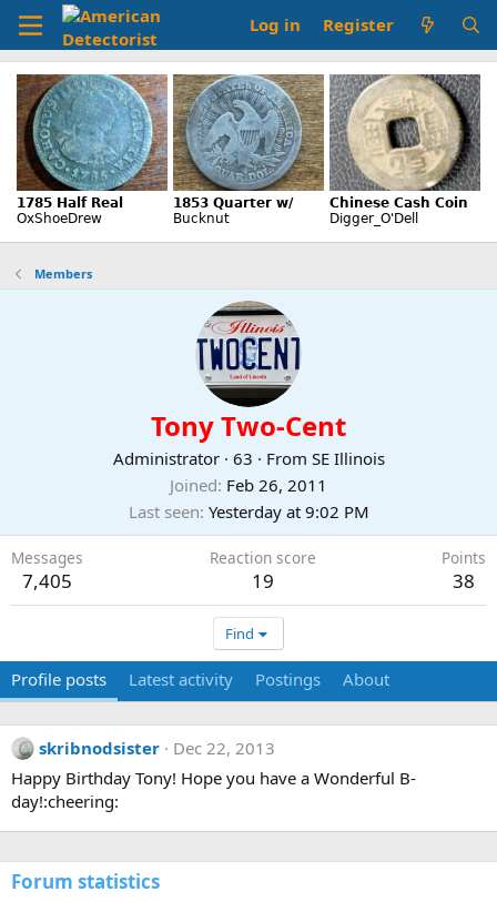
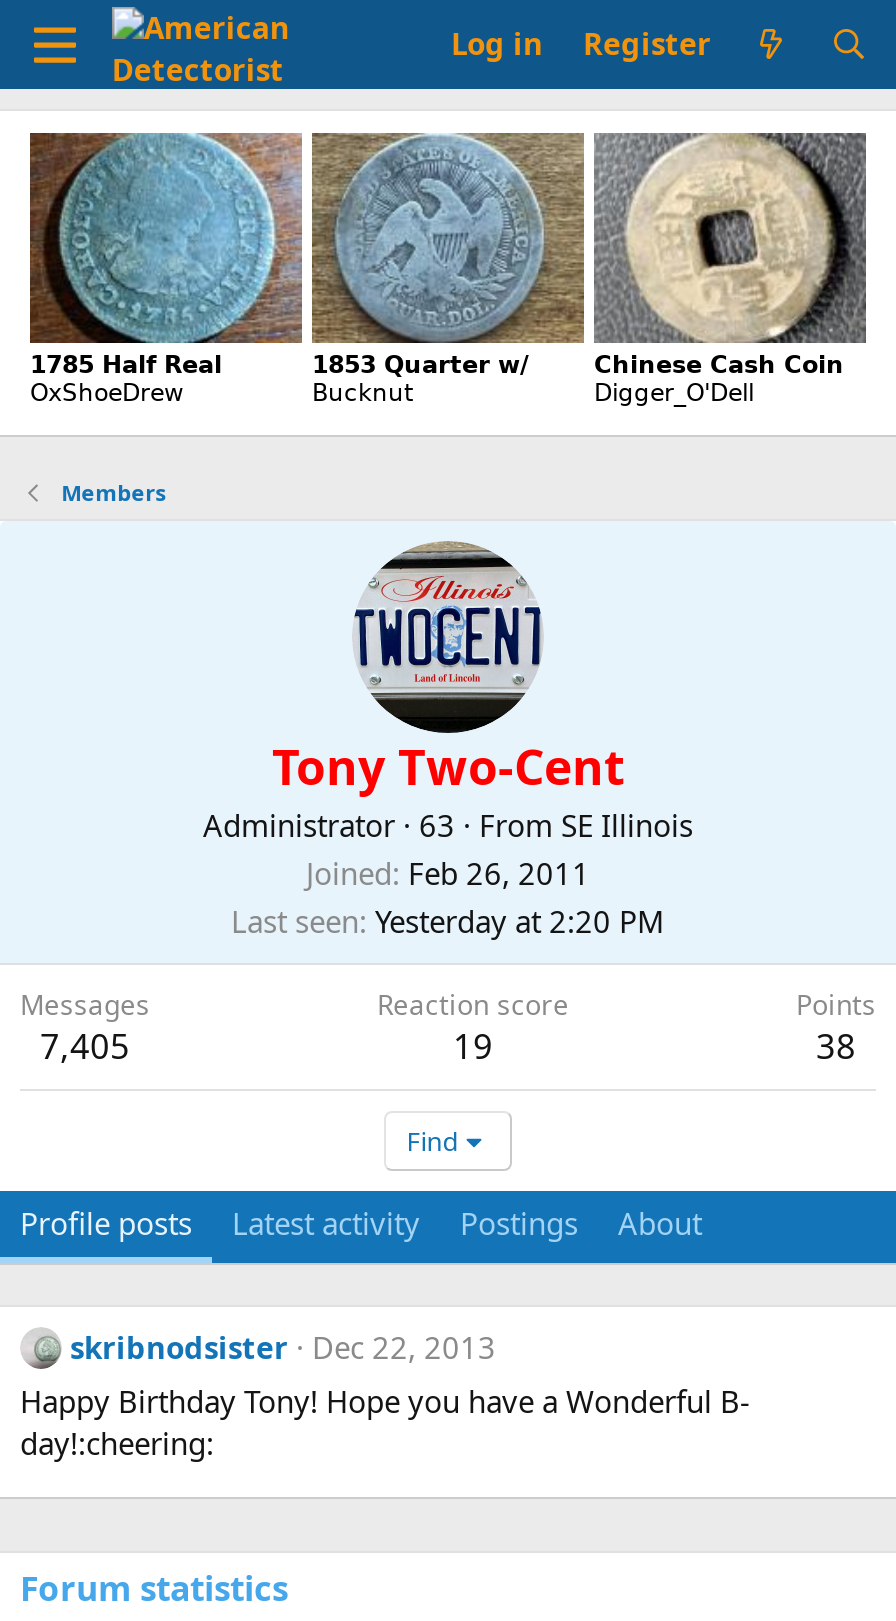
[128,500,369,523] Last seen Yesterday at 9:02 PM -> [231,901,665,941] Last seen Yesterday at 2:20 PM

